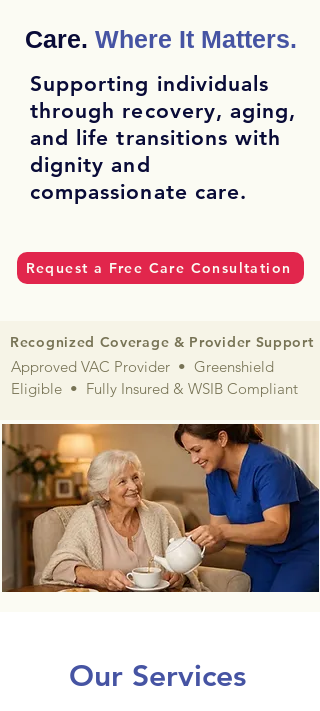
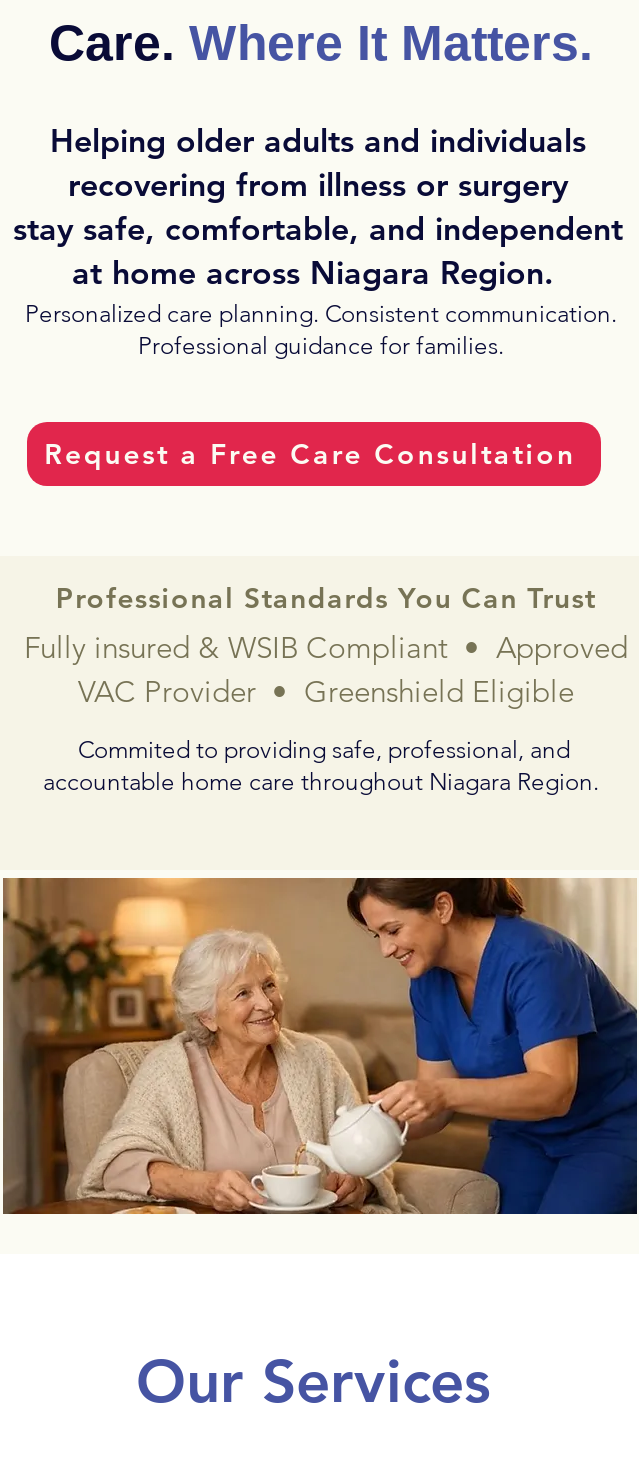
[30,71,296,204] Supporting individuals | through recovery, aging, | and life transitions with | dignity and | compassionate care. -> [13,122,623,360] Helping older adults and individuals | recovering from illness or surgery | stay safe, comfortable, and independent | at home across Niagara Region. | Personalized care planning. Consistent communication. | Professional guidance for families.
moved [26,259,291,277] -> [44,436,576,472]: Request a Free Care Consultation
[10,333,314,398] Recognized Coverage & Provider Support | Approved VAC Provider • Greenshield | Eligible • Fully Insured & WSIB Compliant -> [24,580,628,796] Professional Standards You Can Trust | Fully insured & WSIB Compliant • Approved | VAC Provider • Greenshield Eligible | Commited to providing safe, professional, and | accountable home care throughout Niagara Region.

